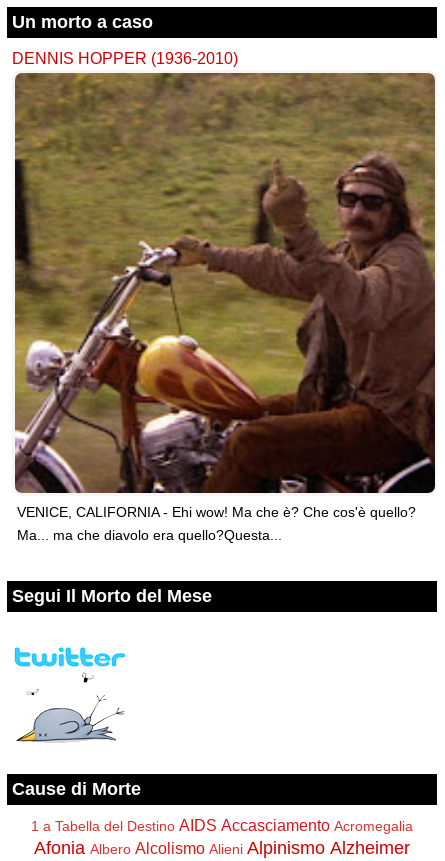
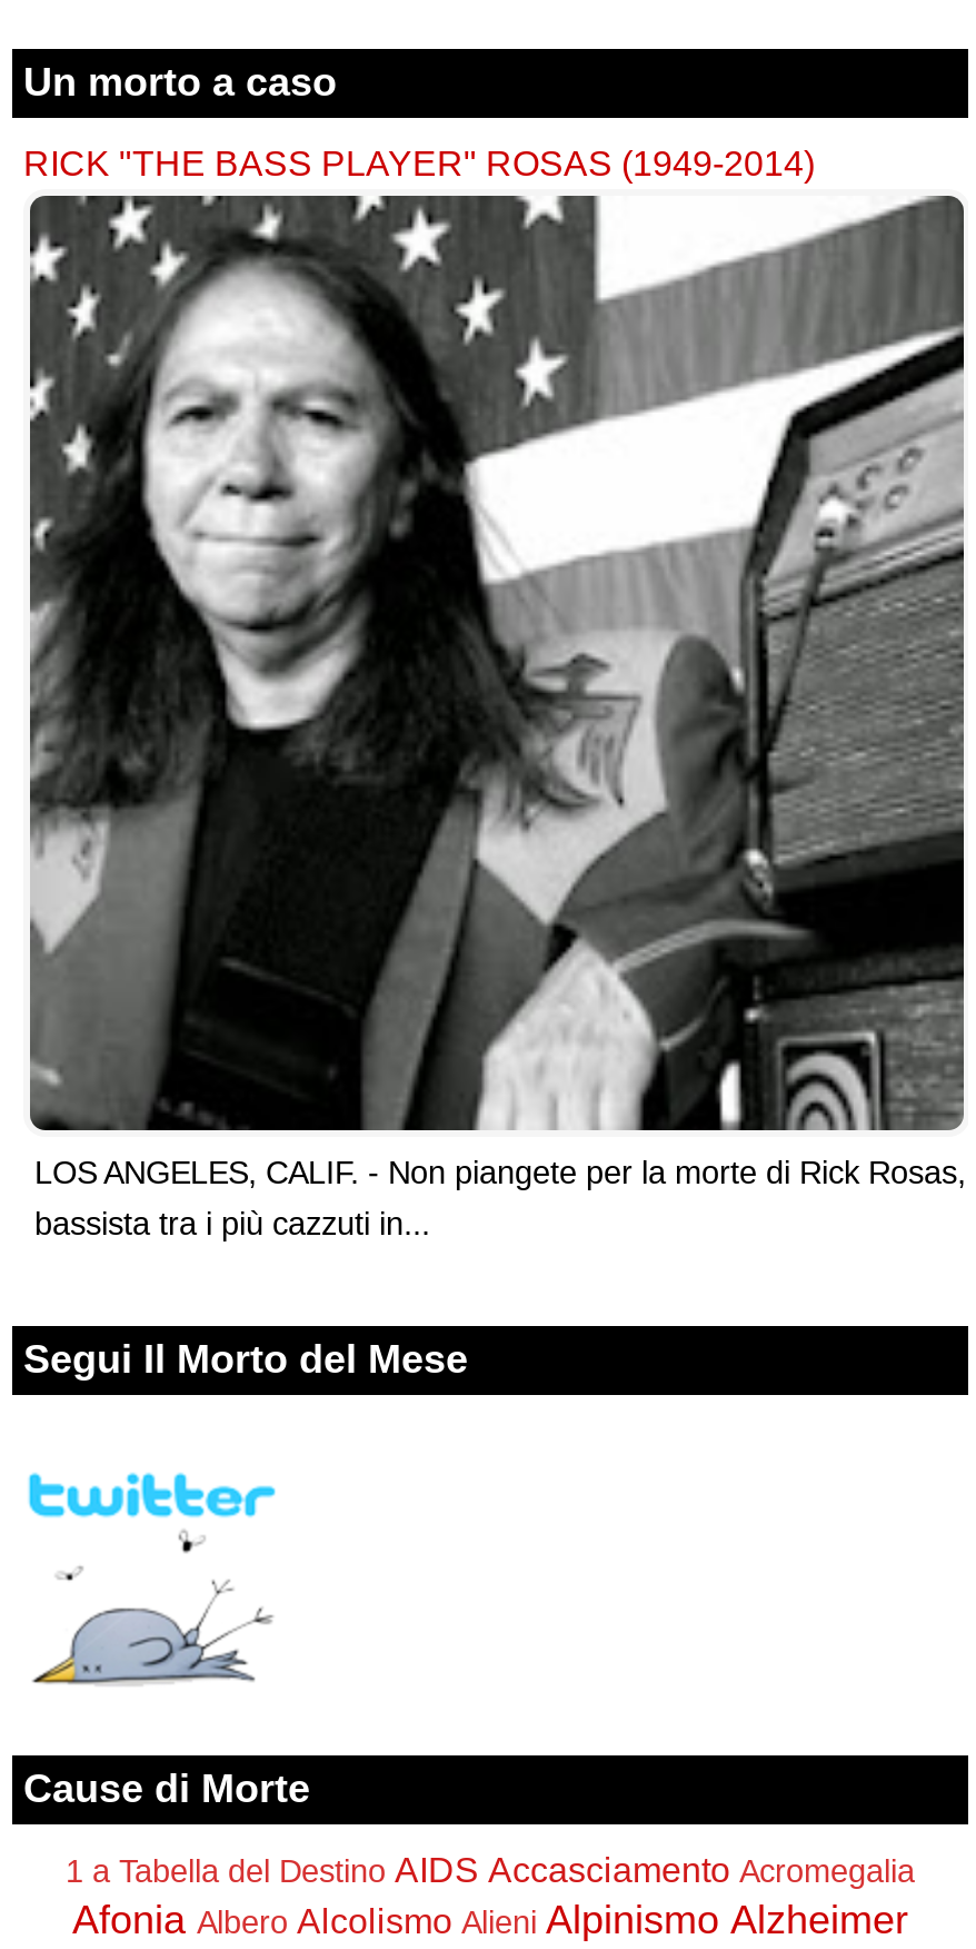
[12,49,238,67] DENNIS HOPPER (1936-2010) -> [23,143,815,183] RICK "THE BASS PLAYER" ROSAS (1949-2014)
[14,72,436,543] [image] | VENICE, CALIFORNIA - Ehi wow! Ma che è? Che cos'è quello? | Ma... ma che diavolo era quello?Questa... -> [28,196,966,1242] [image] | LOS ANGELES, CALIF. - Non piangete per la morte di Rick Rosas, | bassista tra i più cazzuti in...

